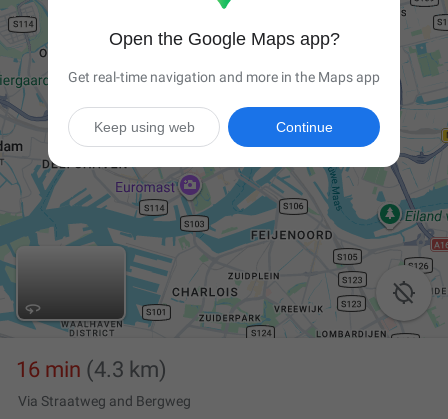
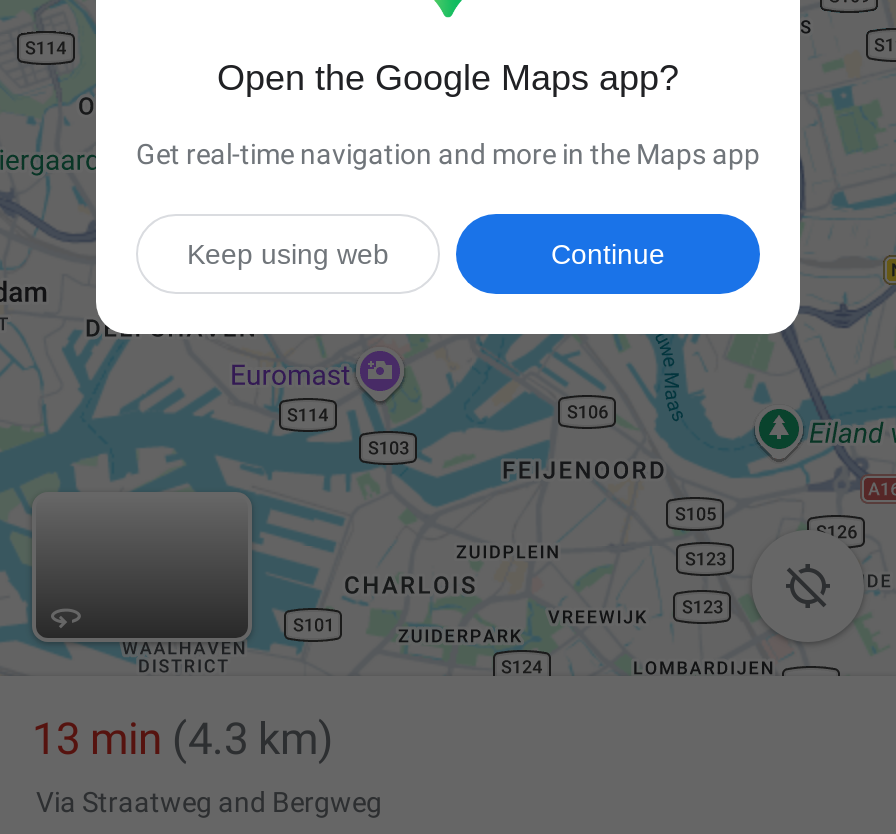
[16,357,167,382] 16 min (4.3 km) -> [32,714,334,764] 13 min (4.3 km)

